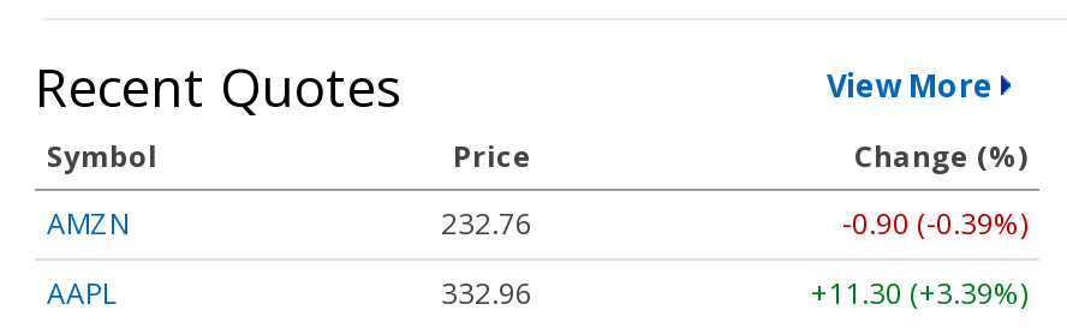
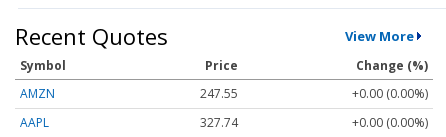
[441,202,532,243] 232.76 -> [200,84,238,101] 247.55
[842,202,1027,243] -0.90 (-0.39%) -> [352,84,428,101] +0.00 (0.00%)
[441,272,532,312] 332.96 -> [200,113,238,130] 327.74
[811,272,1027,312] +11.30 (+3.39%) -> [352,113,428,130] +0.00 (0.00%)

